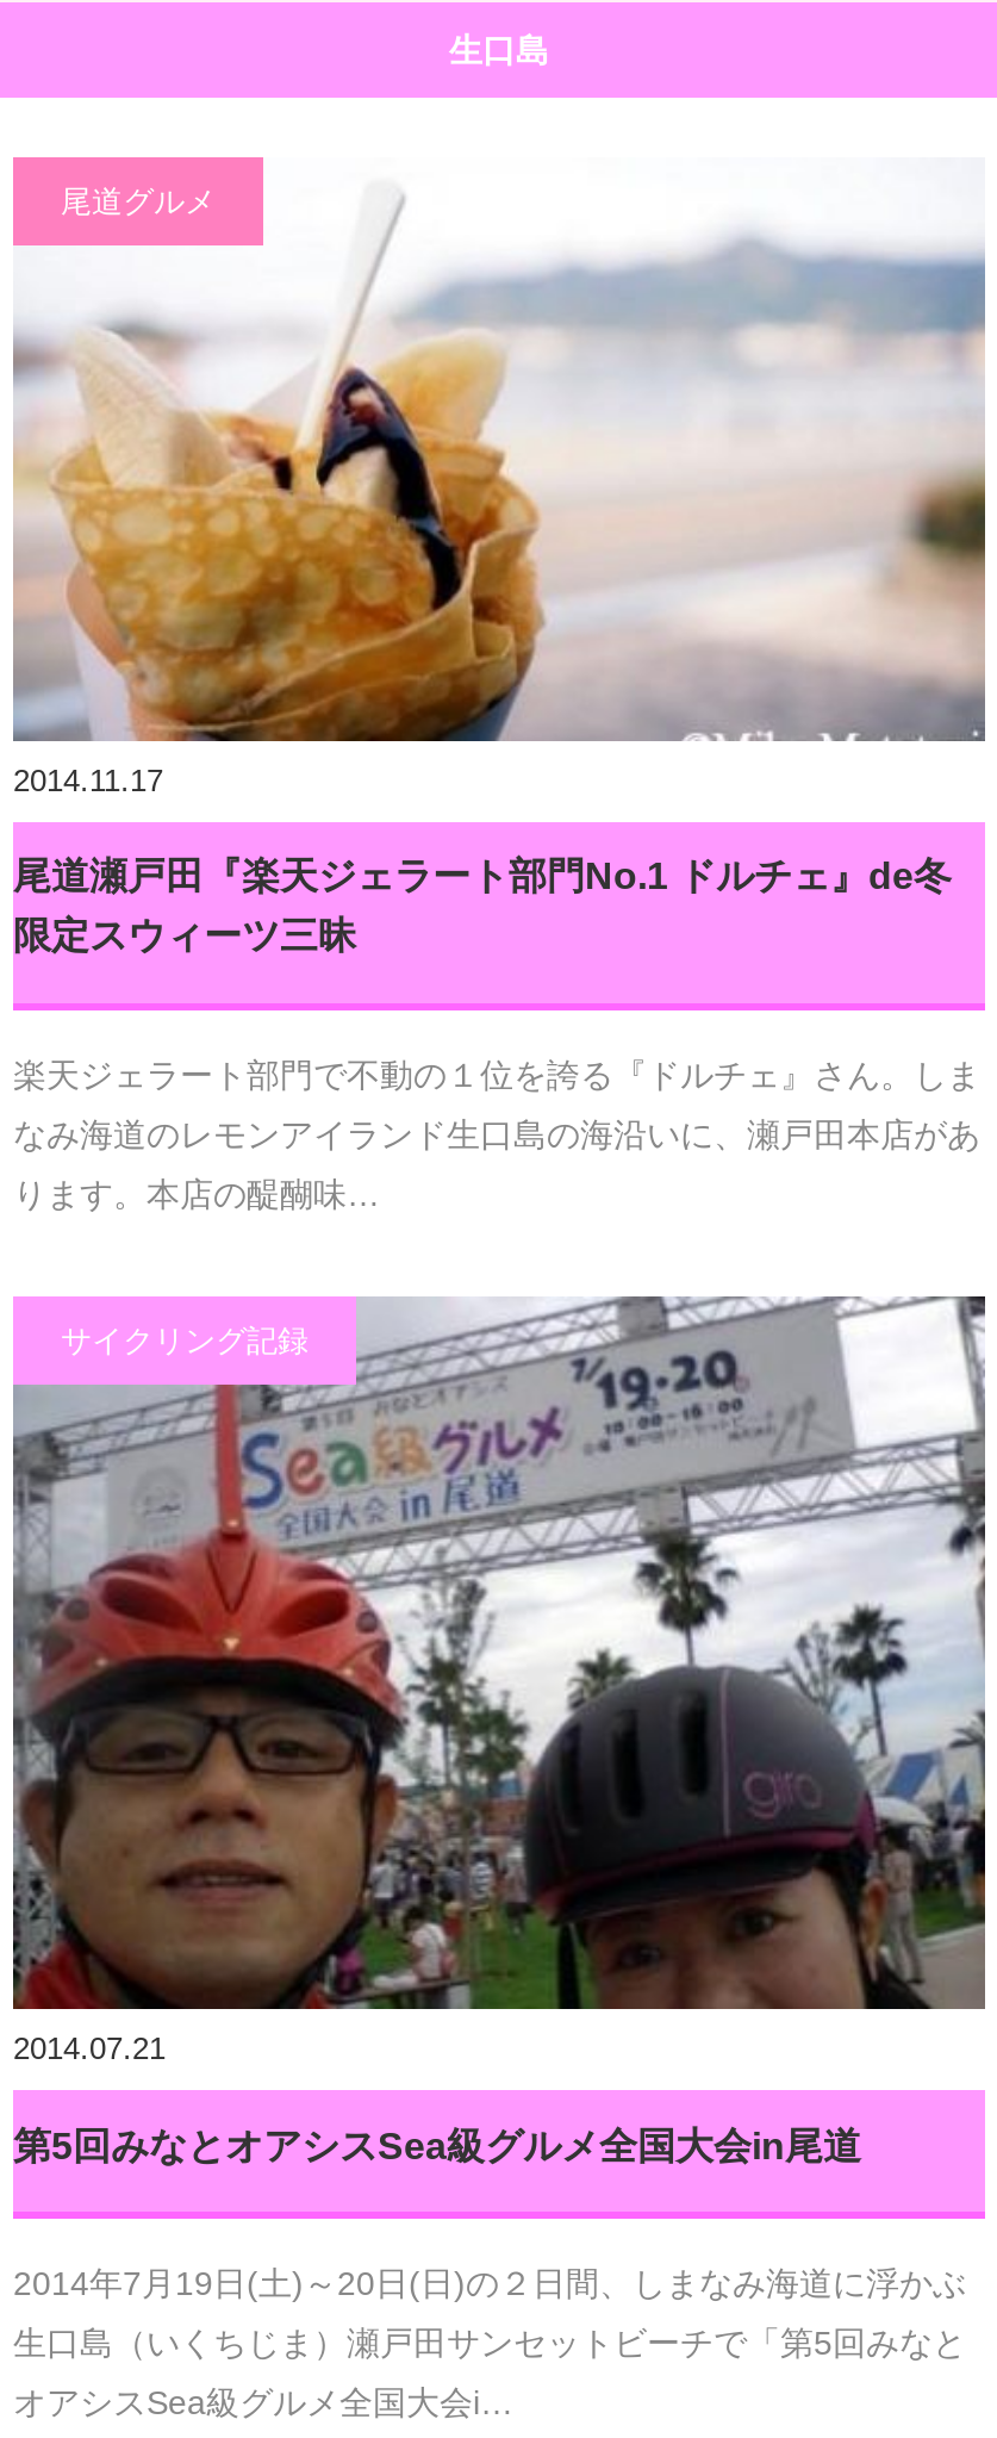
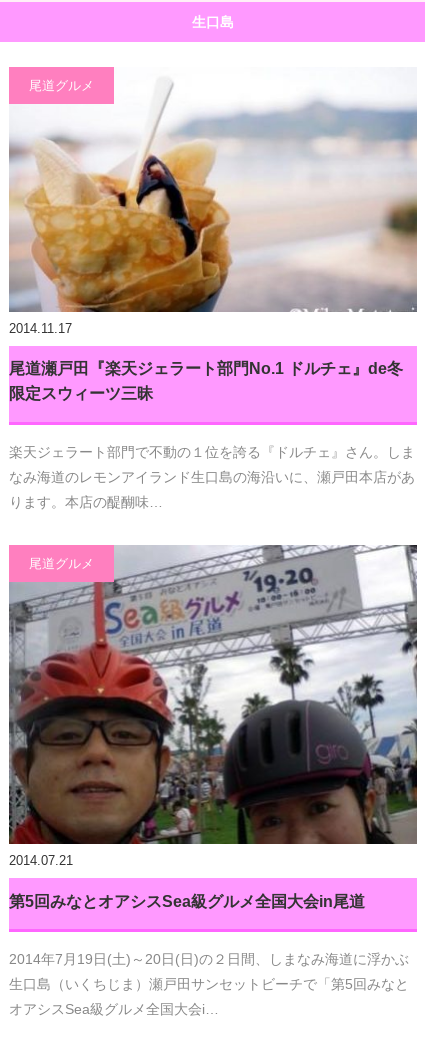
[61,1322,309,1358] サイクリング記録 -> [29,556,94,571] 尾道グルメ

